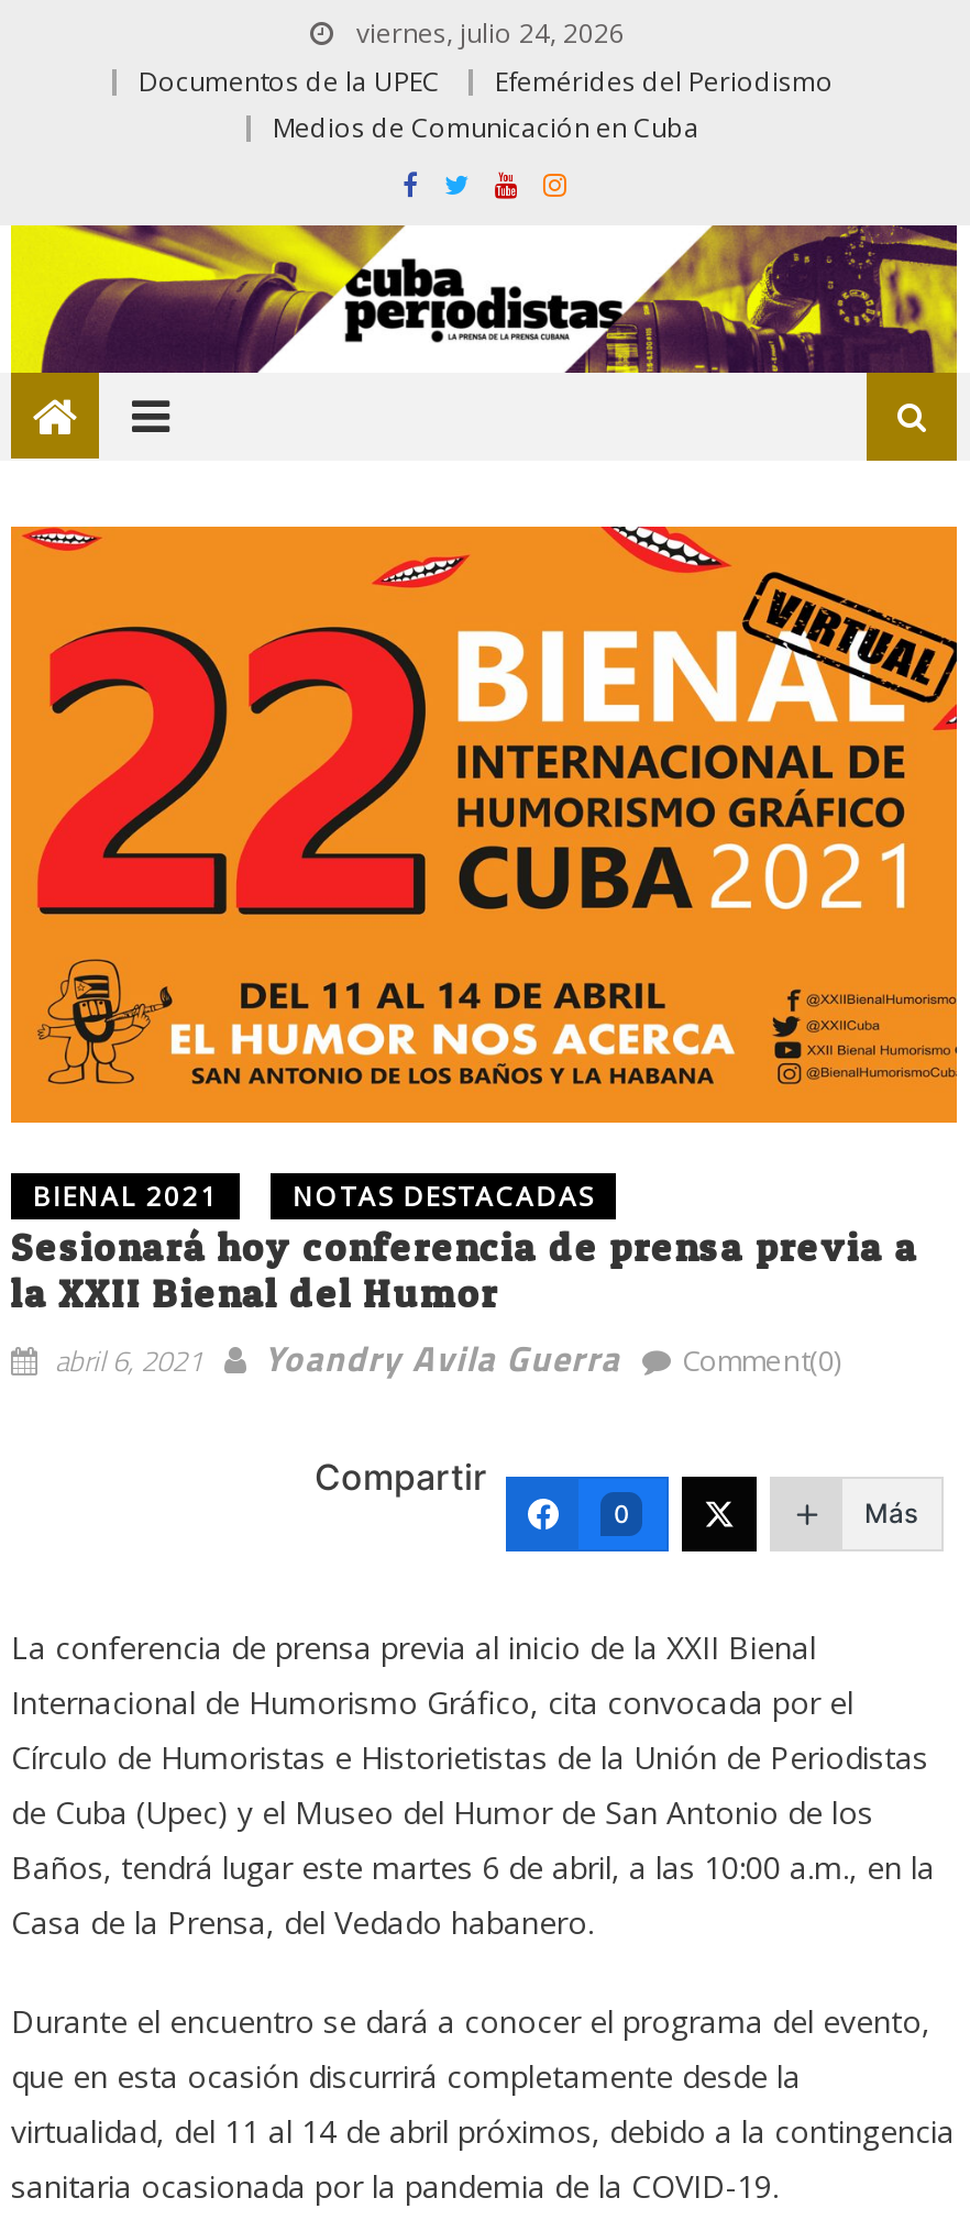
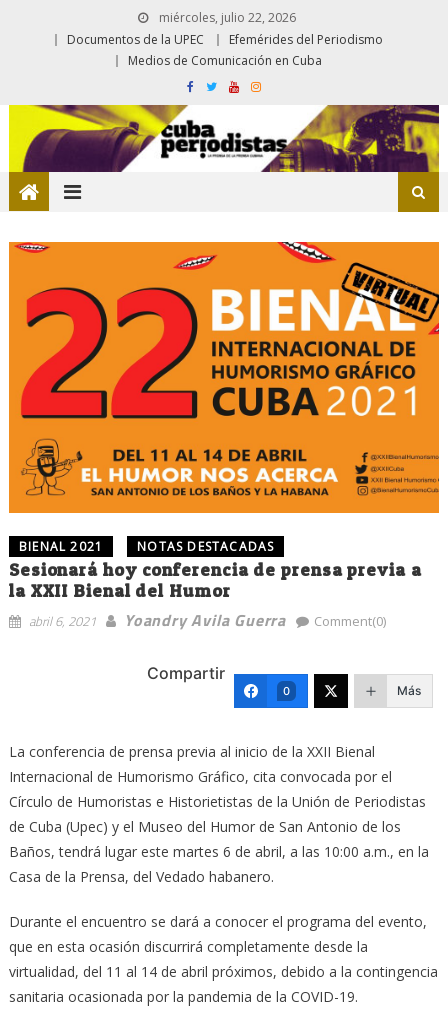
[350,14,625,52] viernes, julio 24, 2026 -> [155,9,295,26] miércoles, julio 22, 2026

